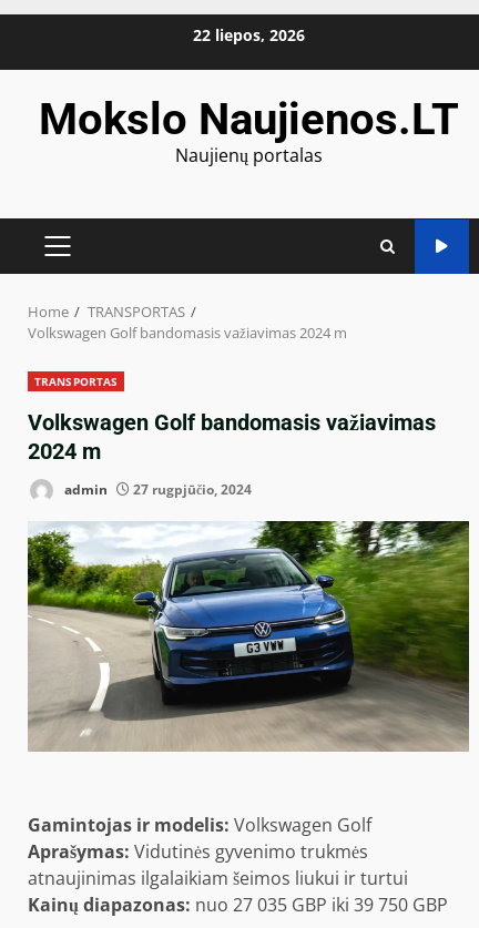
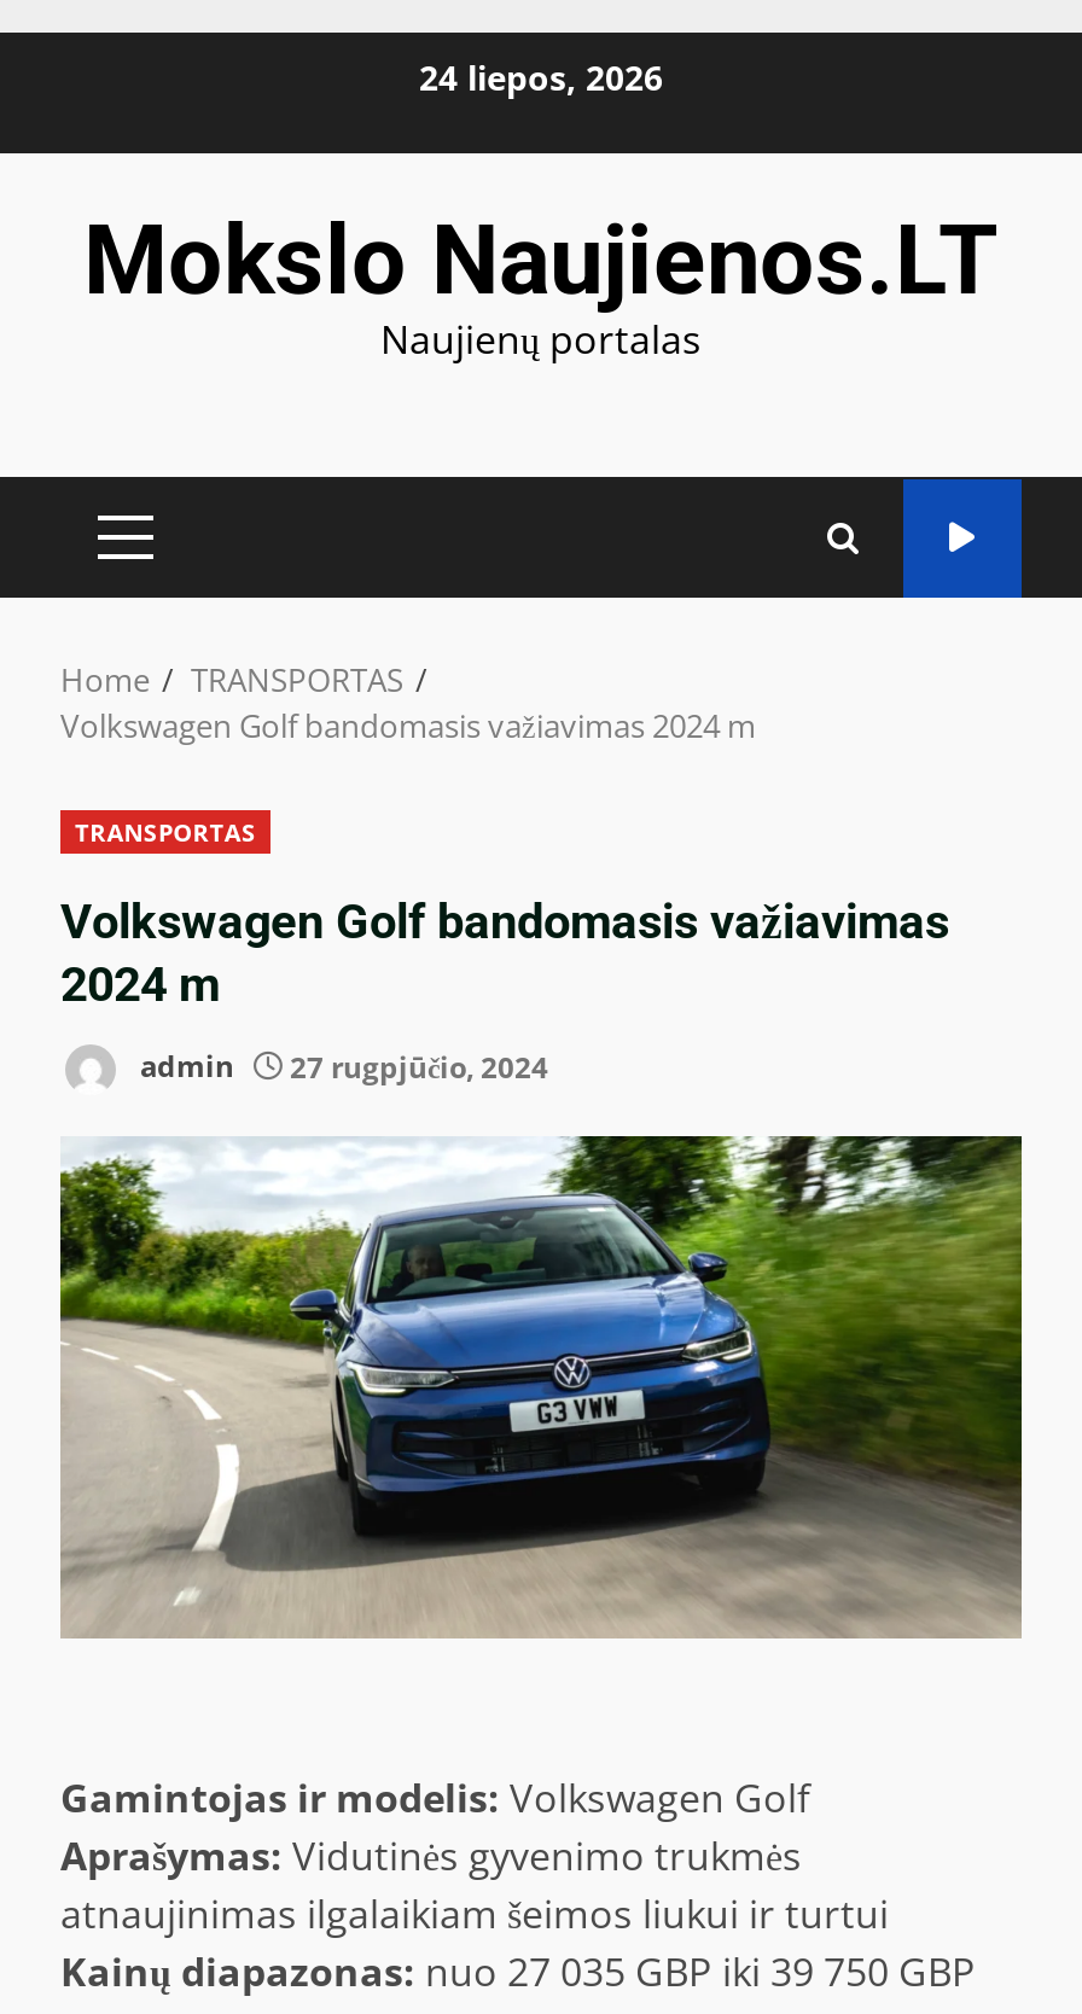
[192,24,304,45] 22 liepos, 2026 -> [419,53,663,99] 24 liepos, 2026

